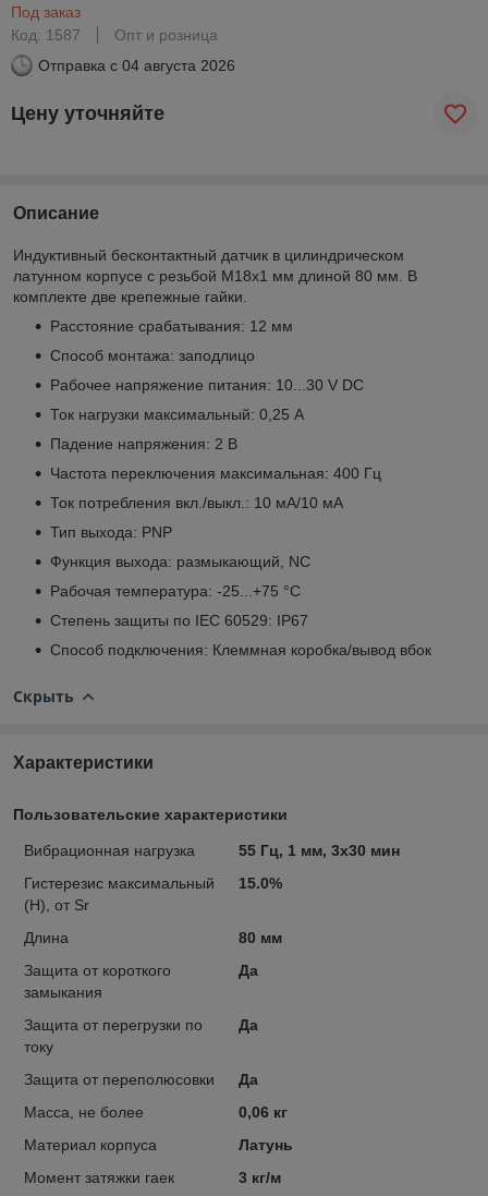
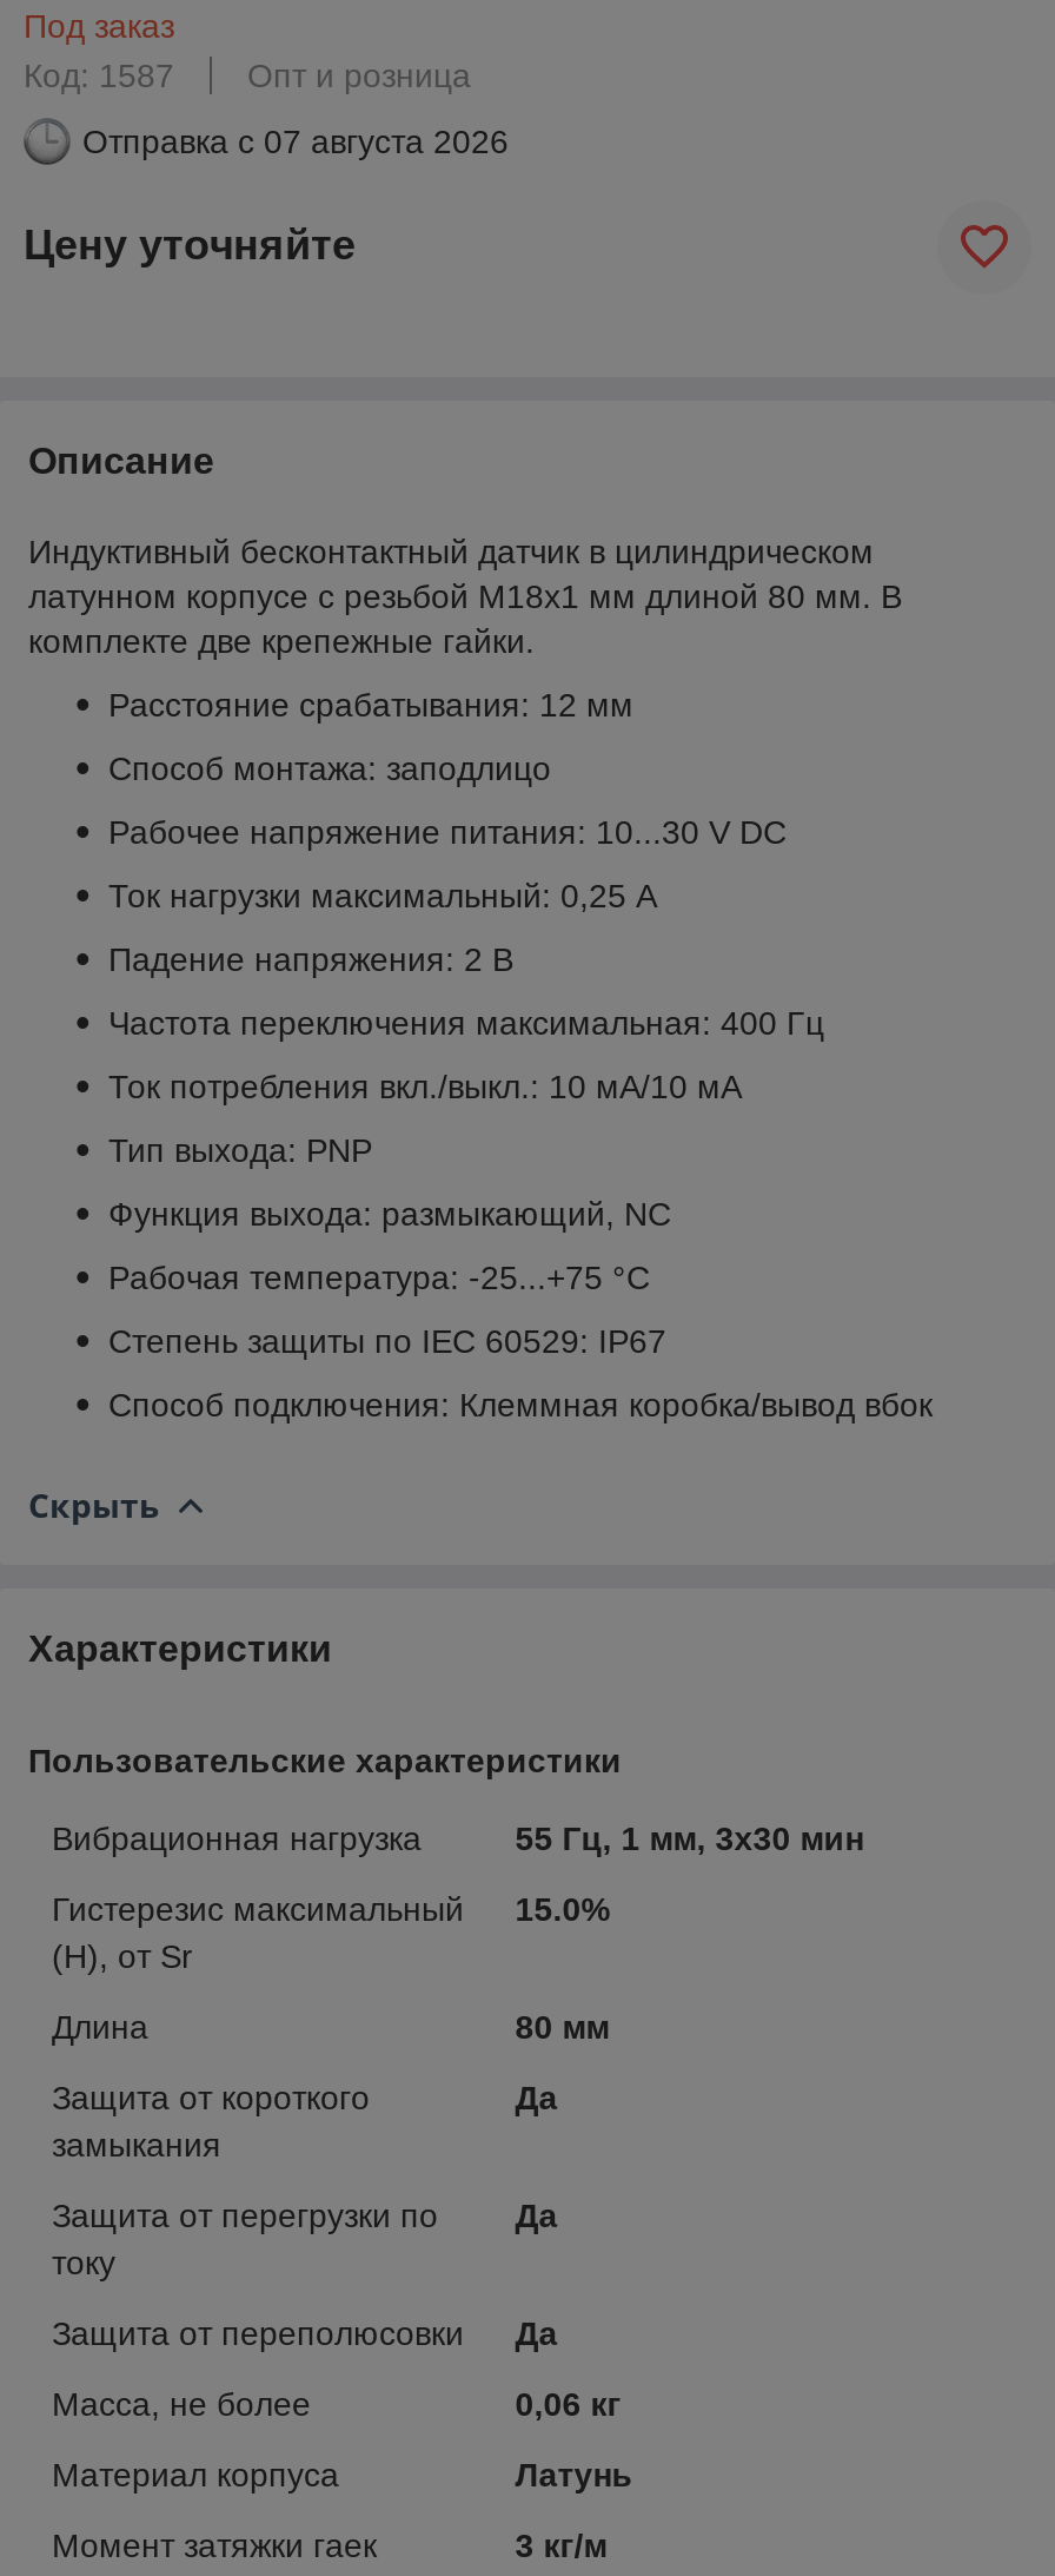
[38,56,235,74] Отправка с 04 августа 2026 -> [82,122,509,160] Отправка с 07 августа 2026

